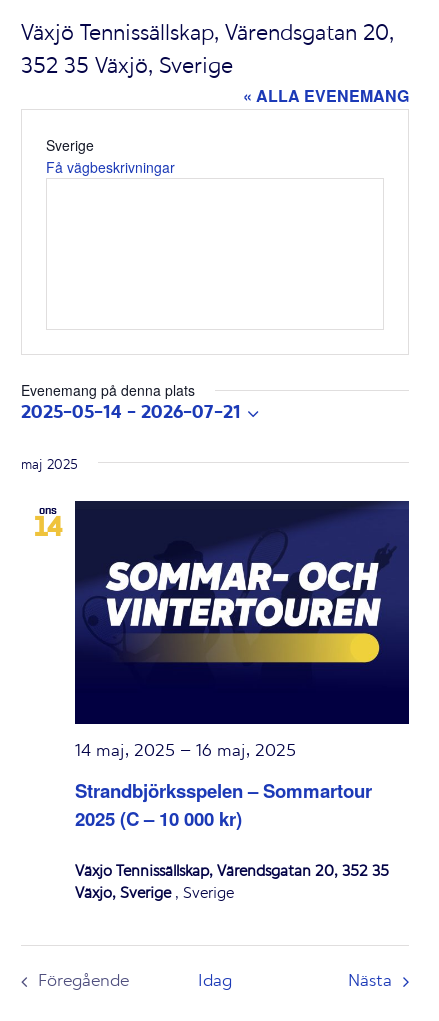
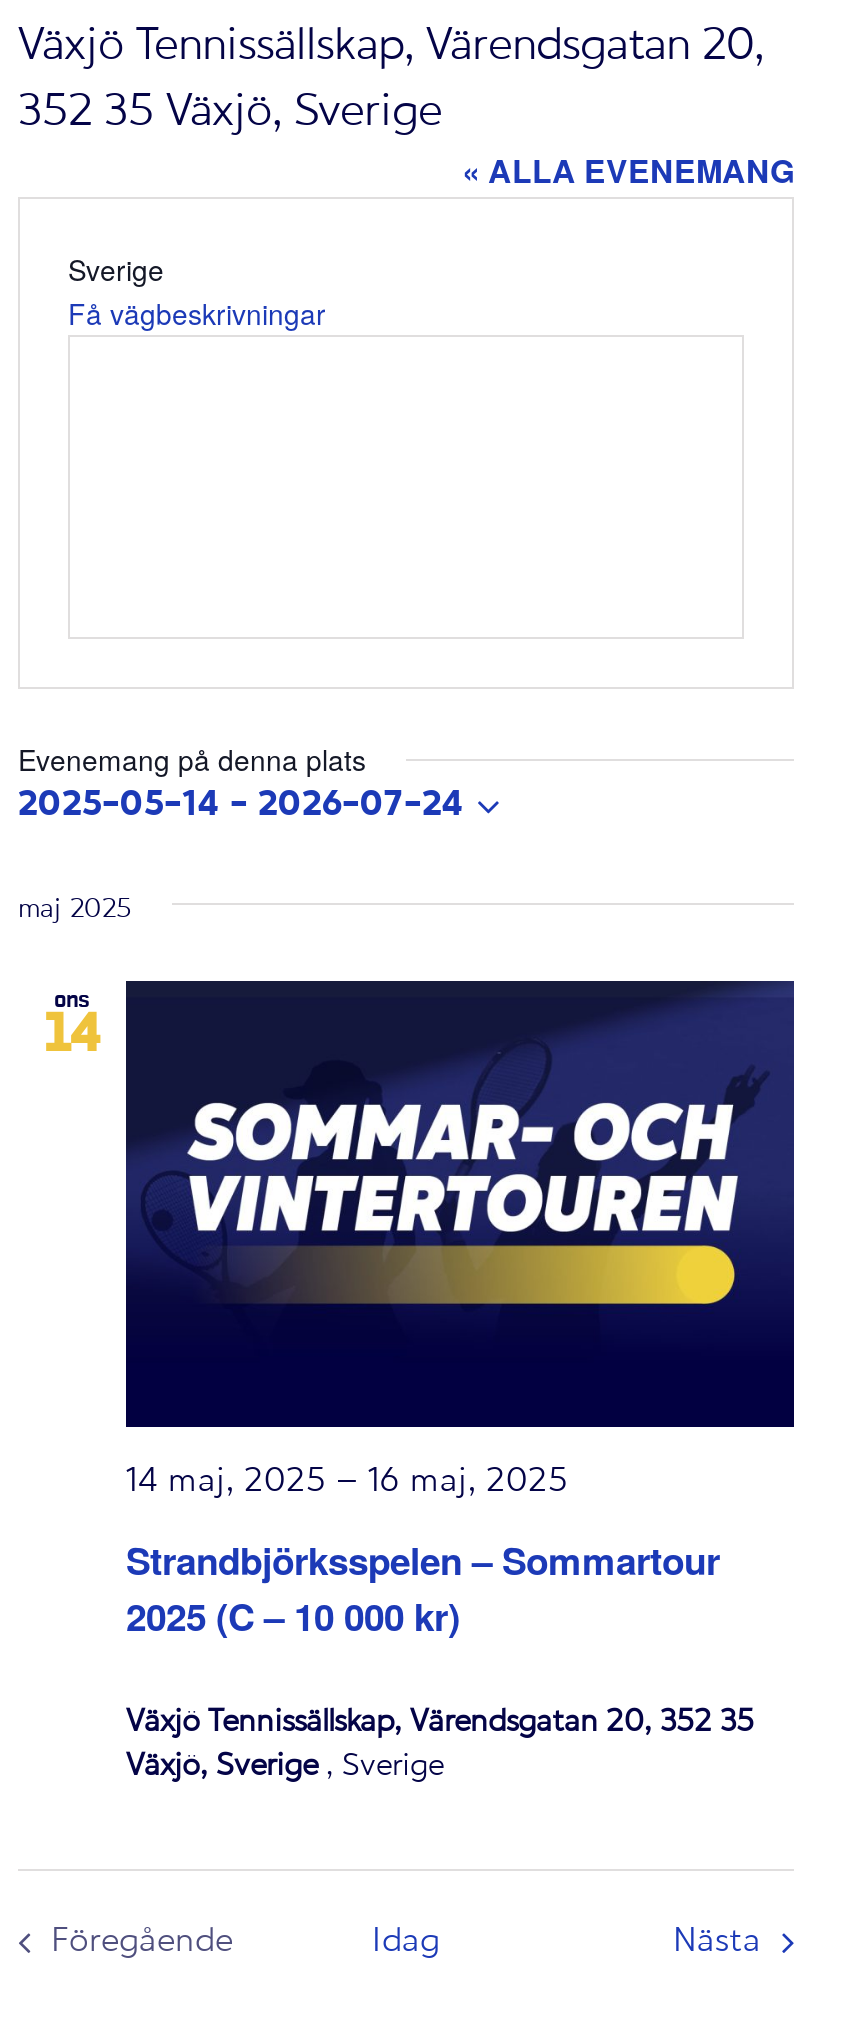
[21,401,241,427] 2025-05-14 - 2026-07-21 -> [18,781,464,833] 2025-05-14 - 2026-07-24

